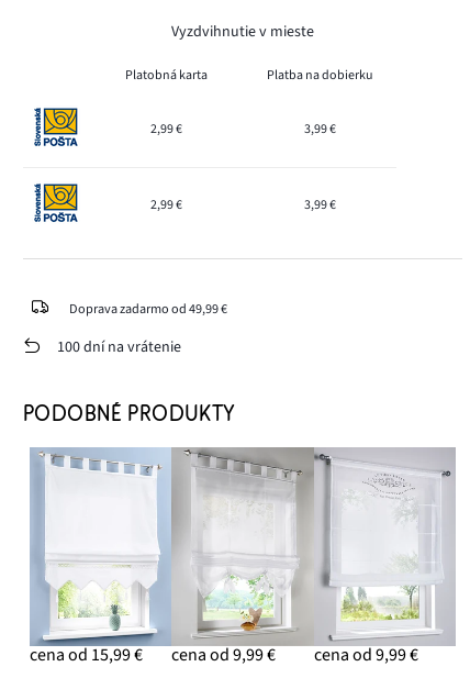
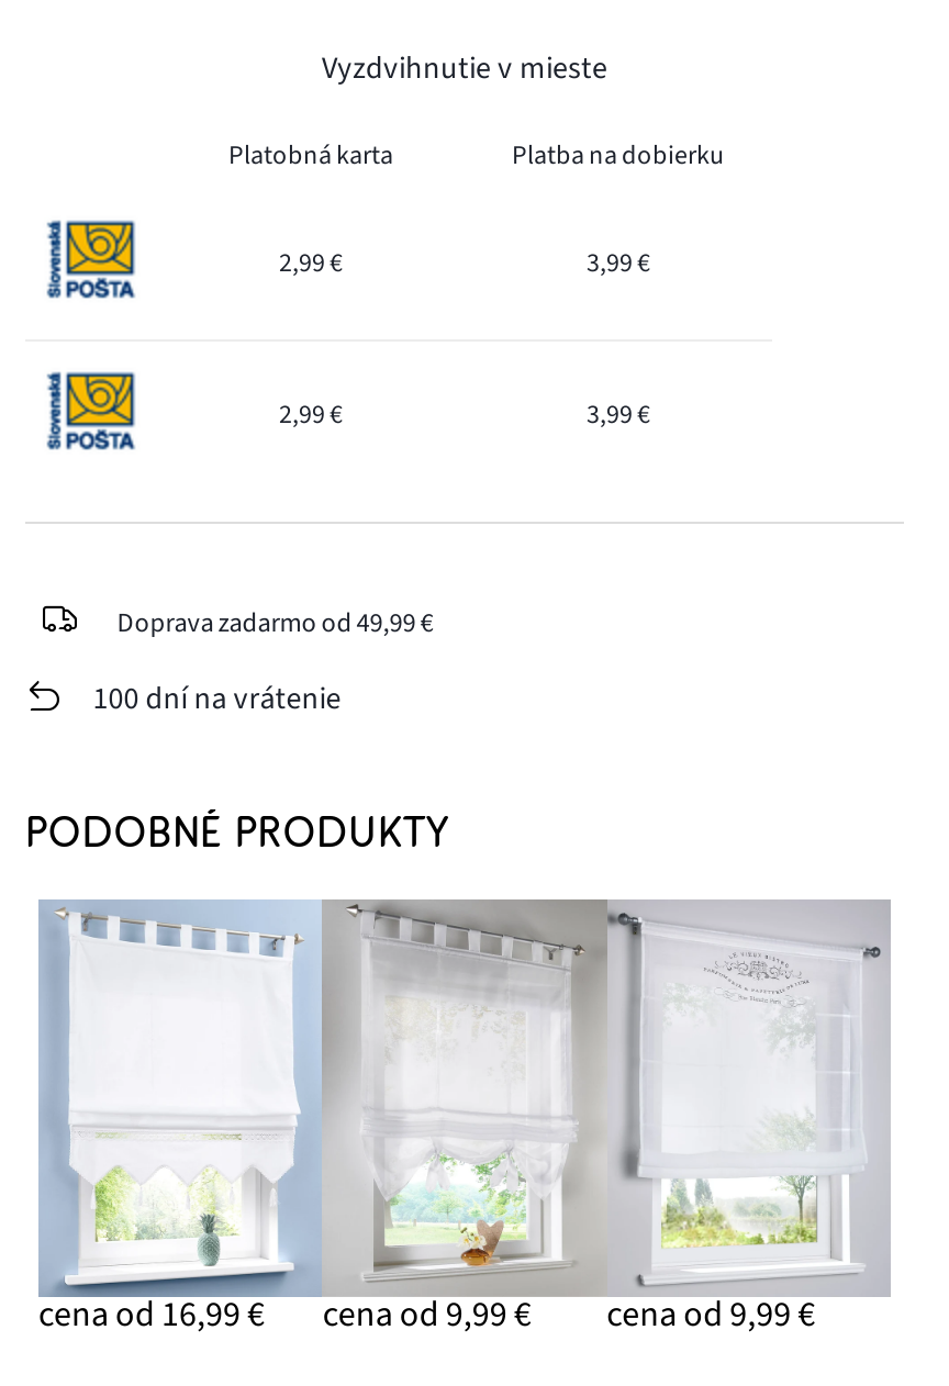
[30,643,418,667] cena od 15,99 € cena od 9,99 € cena od 9,99 € -> [38,1290,815,1339] cena od 16,99 € cena od 9,99 € cena od 9,99 €

